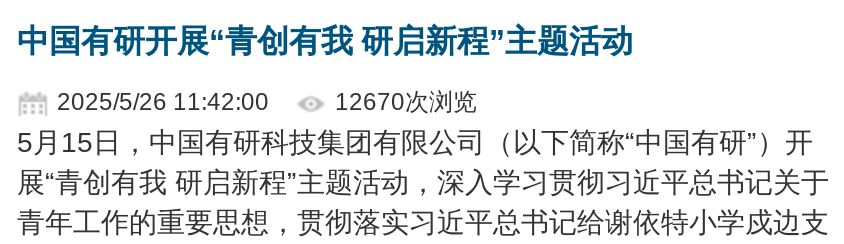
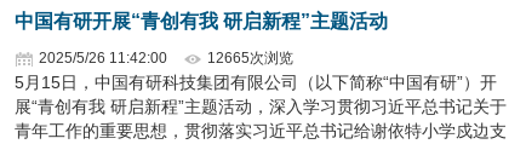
[335,88,477,116] 12670次浏览 -> [207,50,293,67] 12665次浏览

